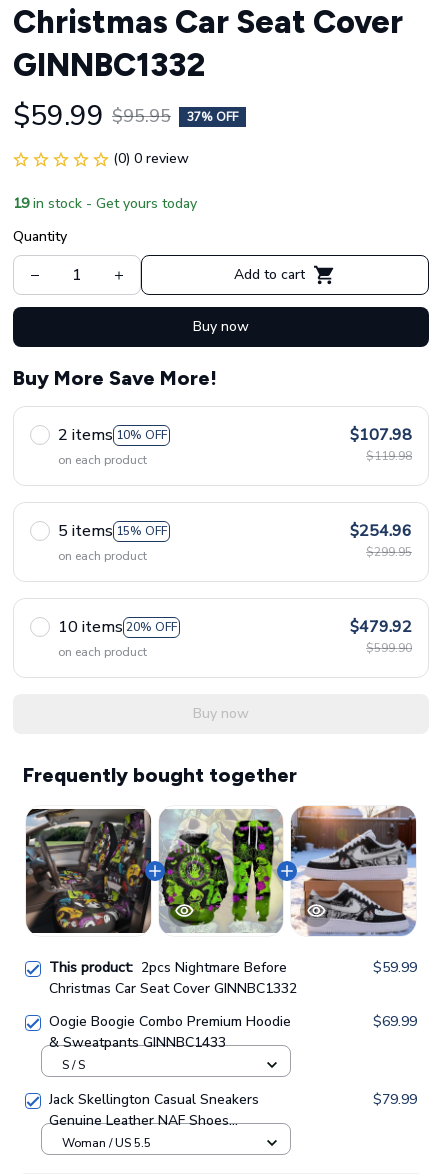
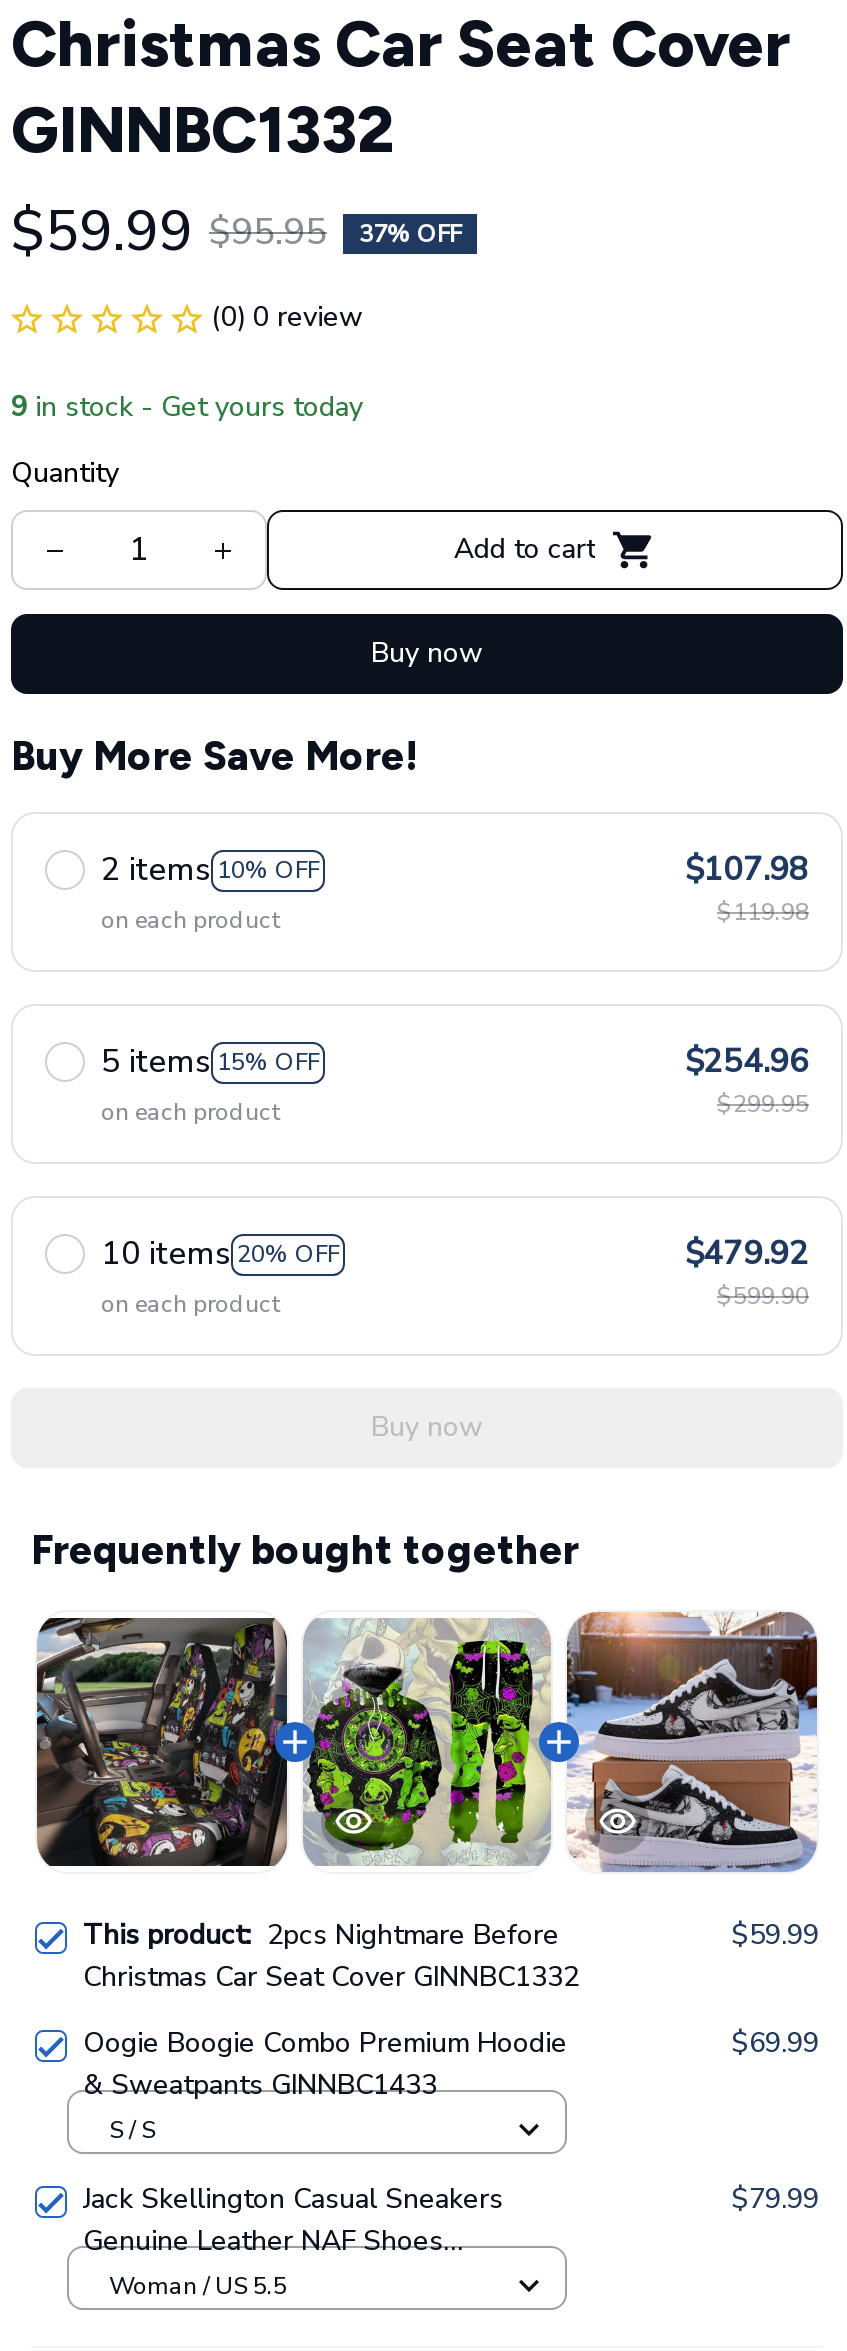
[13,194,197,213] 19 in stock - Get yours today -> [11,388,363,426] 9 in stock - Get yours today

